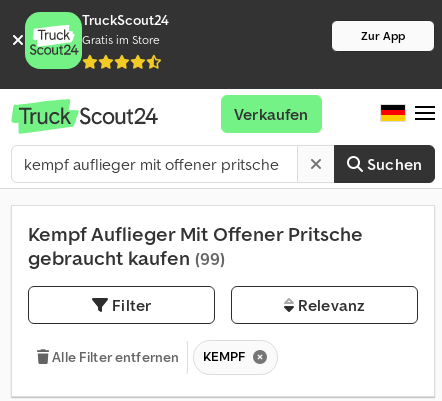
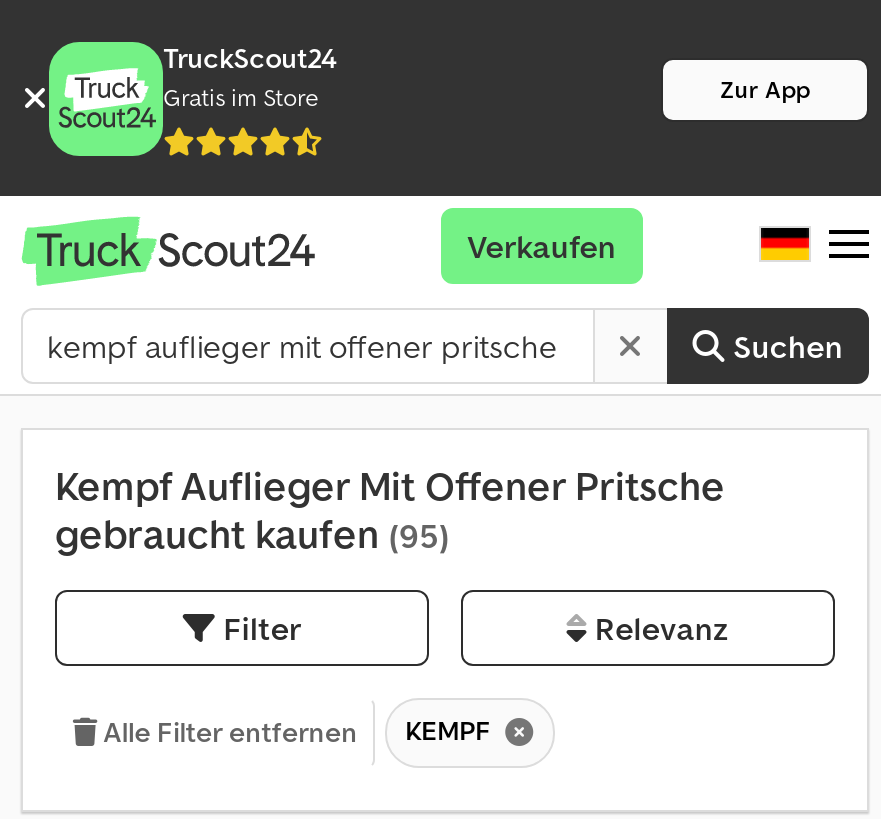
[28,245,225,271] gebraucht kaufen (99) -> [55,508,449,560] gebraucht kaufen (95)

